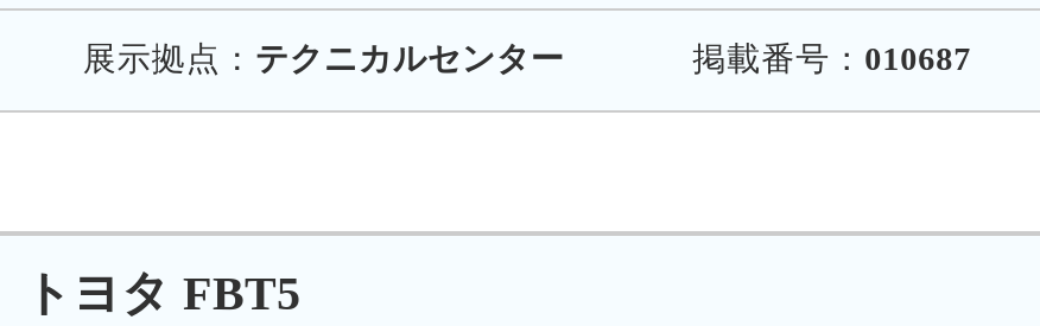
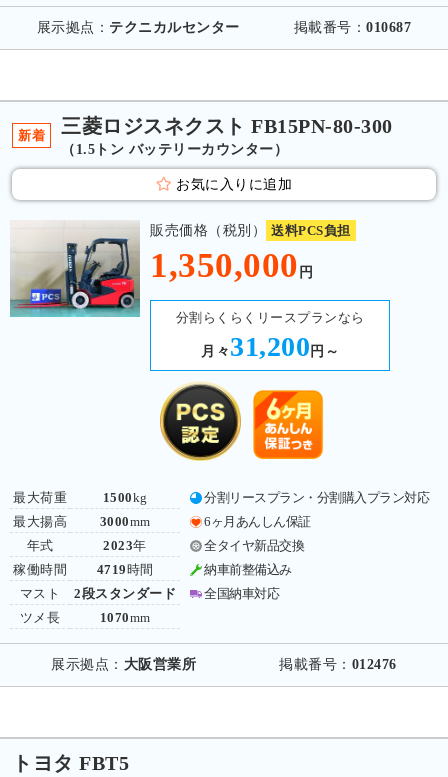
none -> [9,115,392,362] [image] | 新着 | 三菱ロジスネクスト FB15PN-80-300 | （1.5トン バッテリーカウンター） | お気に入りに追加 | 販売価格（税別） 送料PCS負担 | 1,350,000円 | 分割らくらくリースプランなら | 月々31,200円～
none -> [13,490,67,625] 最大荷重 | 最大揚高 | 年式 | 稼働時間 | マスト | ツメ長
none -> [51,657,397,672] 展示拠点：大阪営業所 | 掲載番号：012476
none -> [74,381,242,625] [image] | 1500 kg | 3000 mm | 2023年 | 4719時間 | 2段スタンダード | 1070 mm
none -> [204,389,429,601] [image] | 分割リースプラン・分割購入プラン対応 | 6ヶ月あんしん保証 | 全タイヤ新品交換 | 納車前整備込み | 全国納車対応

